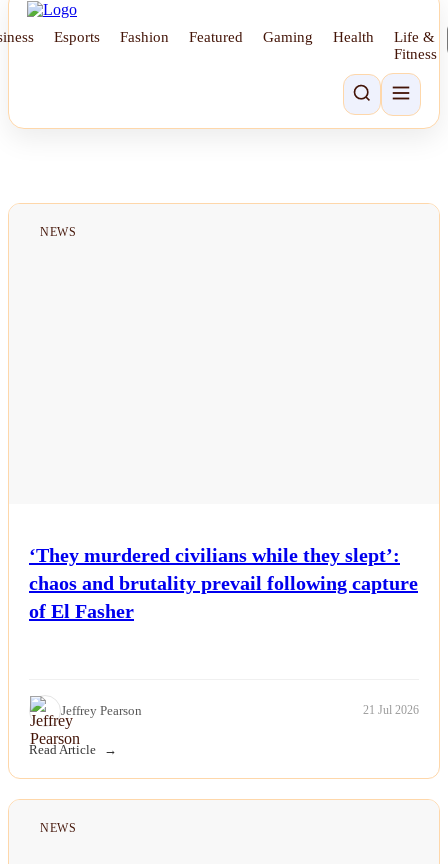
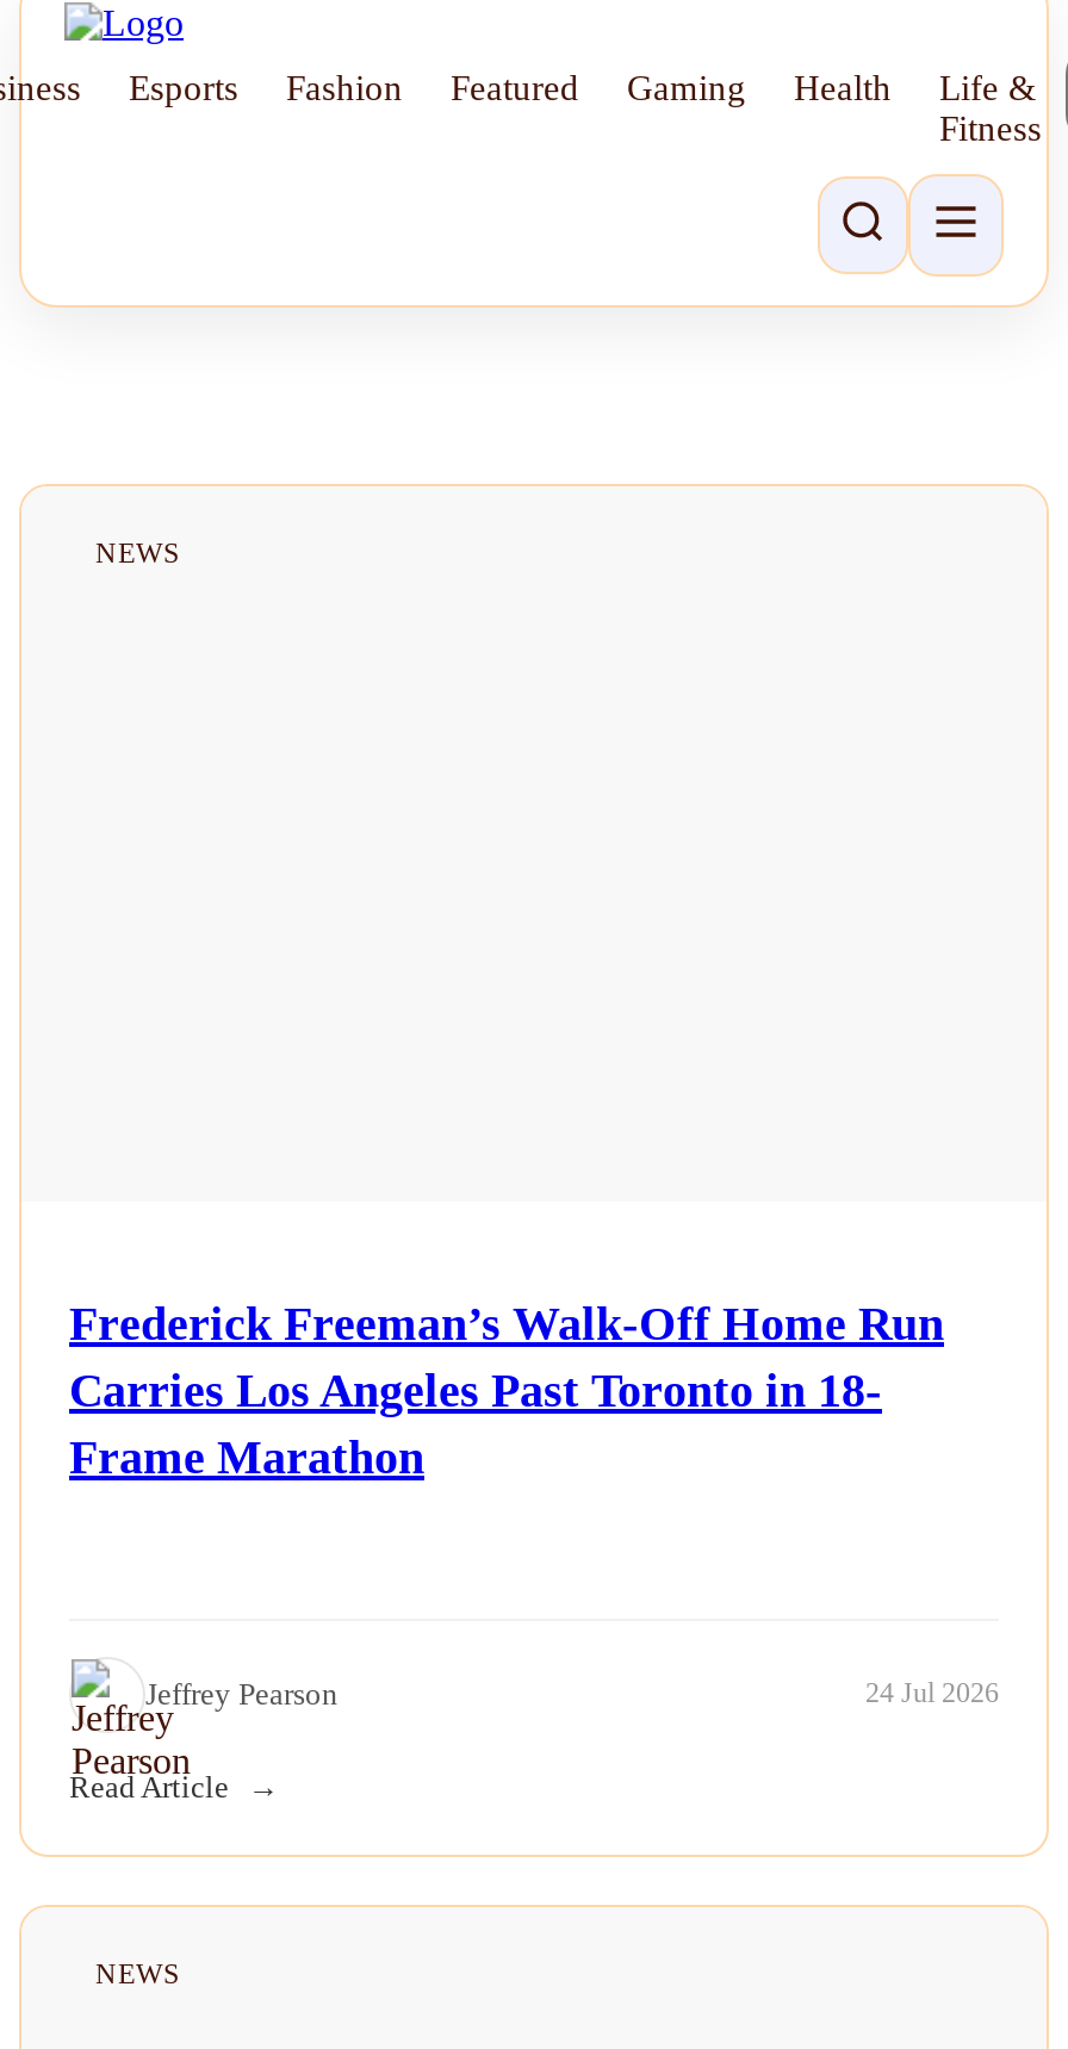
[29,544,418,622] ‘They murdered civilians while they slept’: | chaos and brutality prevail following capture | of El Fasher -> [69,1296,944,1482] Frederick Freeman’s Walk-Off Home Run | Carries Los Angeles Past Toronto in 18- | Frame Marathon
[363,703,419,717] 21 Jul 2026 -> [865,1676,999,1710] 24 Jul 2026

